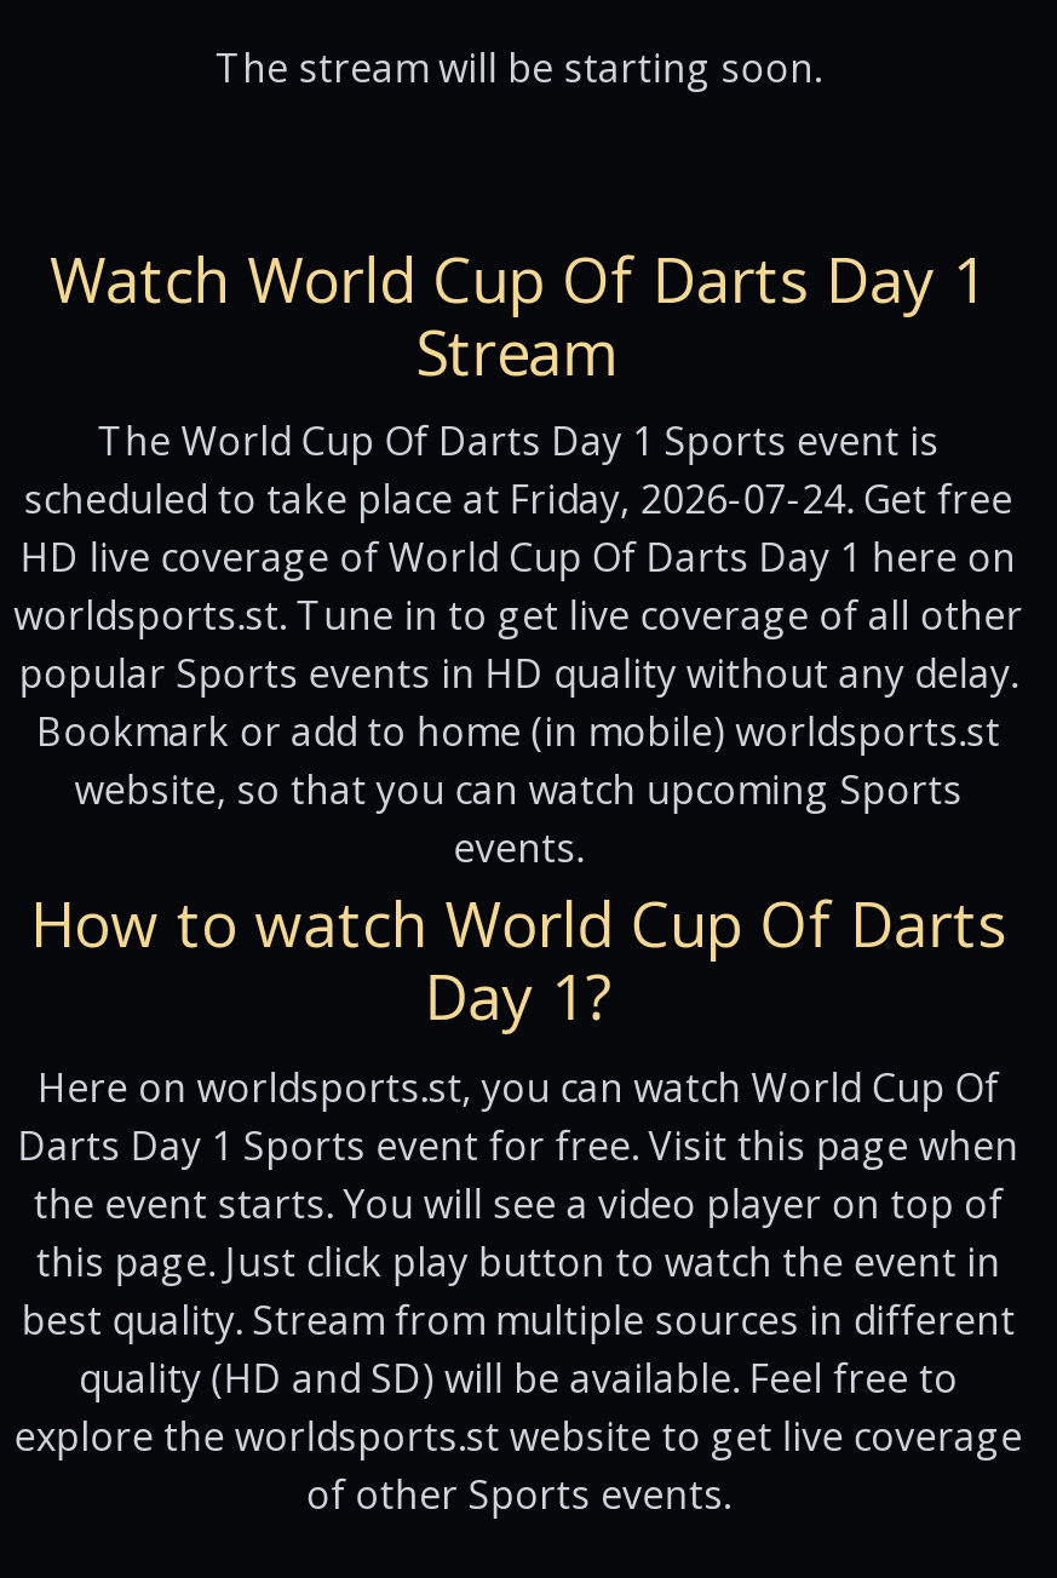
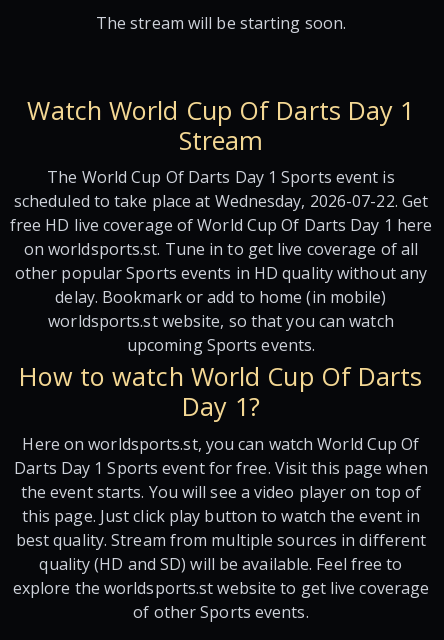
[14,473,1023,875] scheduled to take place at Friday, 2026-07-24. Get free | HD live coverage of World Cup Of Darts Day 1 here on | worldsports.st. Tune in to get live coverage of all other | popular Sports events in HD quality without any delay. | Bookmark or add to home (in mobile) worldsports.st | website, so that you can watch upcoming Sports | events. -> [10,190,432,356] scheduled to take place at Wednesday, 2026-07-22. Get | free HD live coverage of World Cup Of Darts Day 1 here | on worldsports.st. Tune in to get live coverage of all | other popular Sports events in HD quality without any | delay. Bookmark or add to home (in mobile) | worldsports.st website, so that you can watch | upcoming Sports events.

